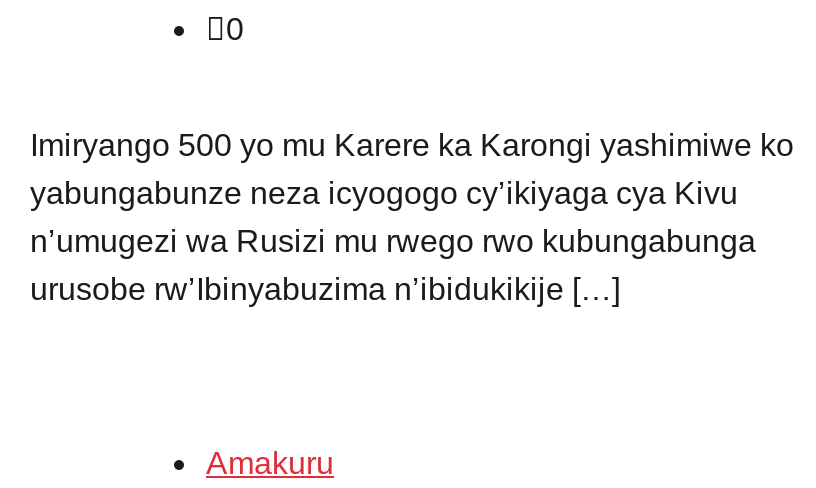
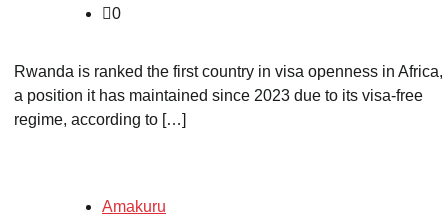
[30,127,794,305] Imiryango 500 yo mu Karere ka Karongi yashimiwe ko | yabungabunze neza icyogogo cy’ikiyaga cya Kivu | n’umugezi wa Rusizi mu rwego rwo kubungabunga | urusobe rw’Ibinyabuzima n’ibidukikije […] -> [14,63,443,128] Rwanda is ranked the first country in visa openness in Africa, | a position it has maintained since 2023 due to its visa-free | regime, according to […]

